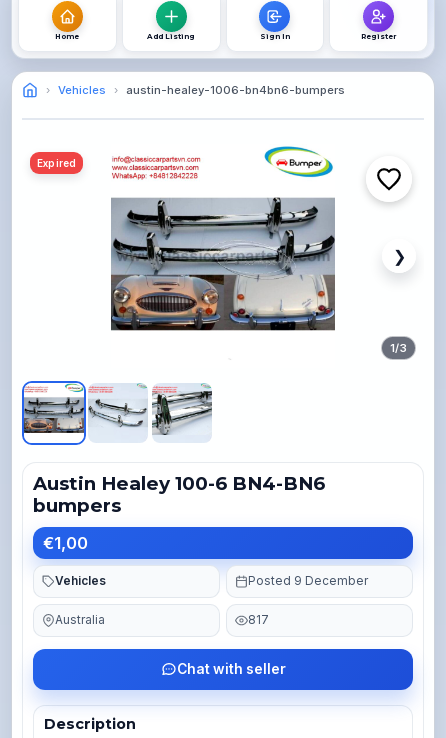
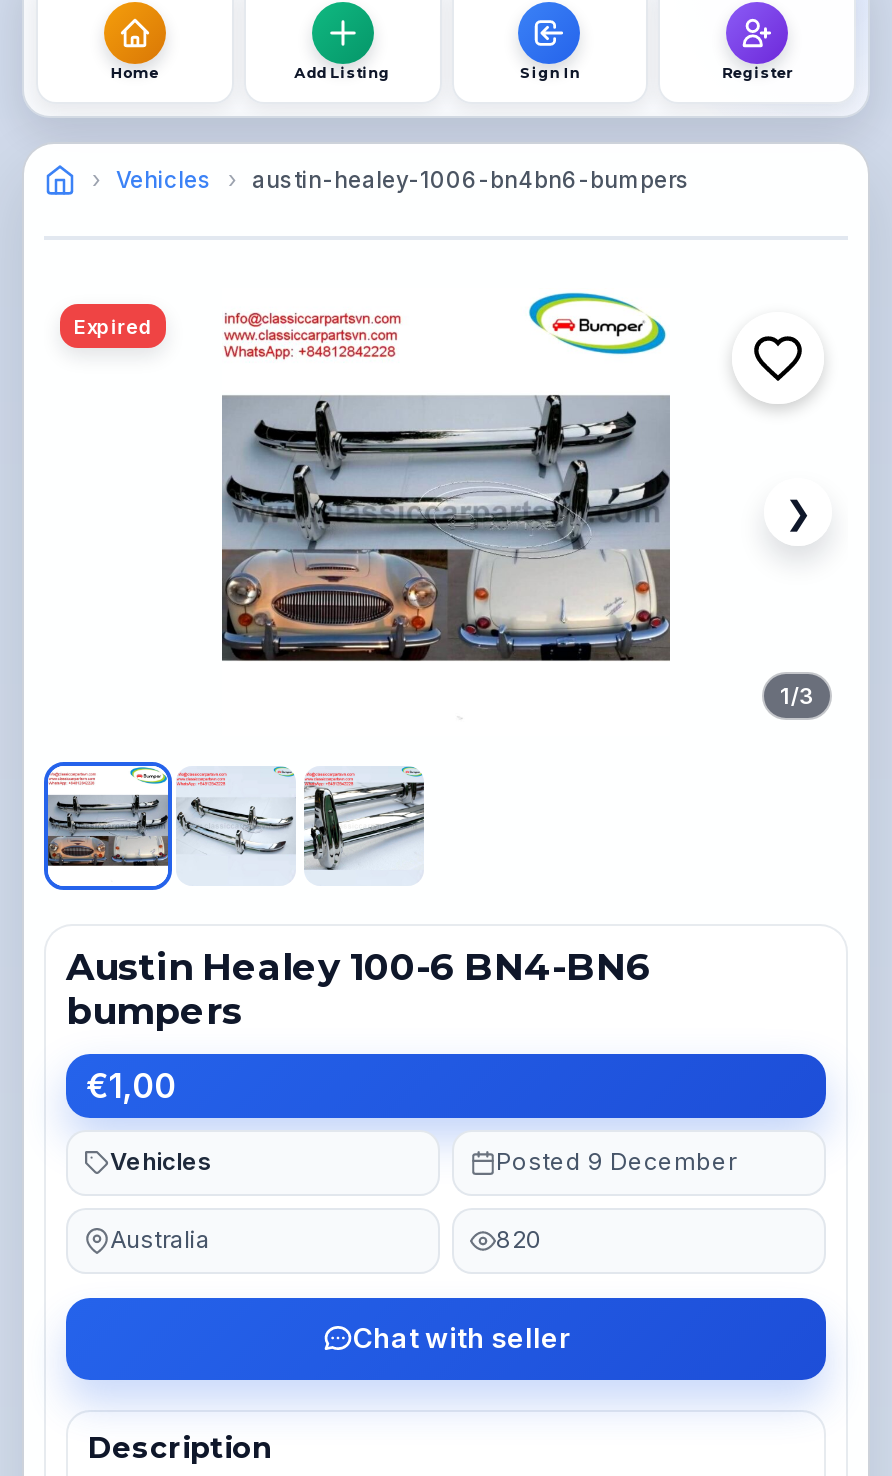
[248,613,269,627] 817 -> [496,1226,542,1254] 820

